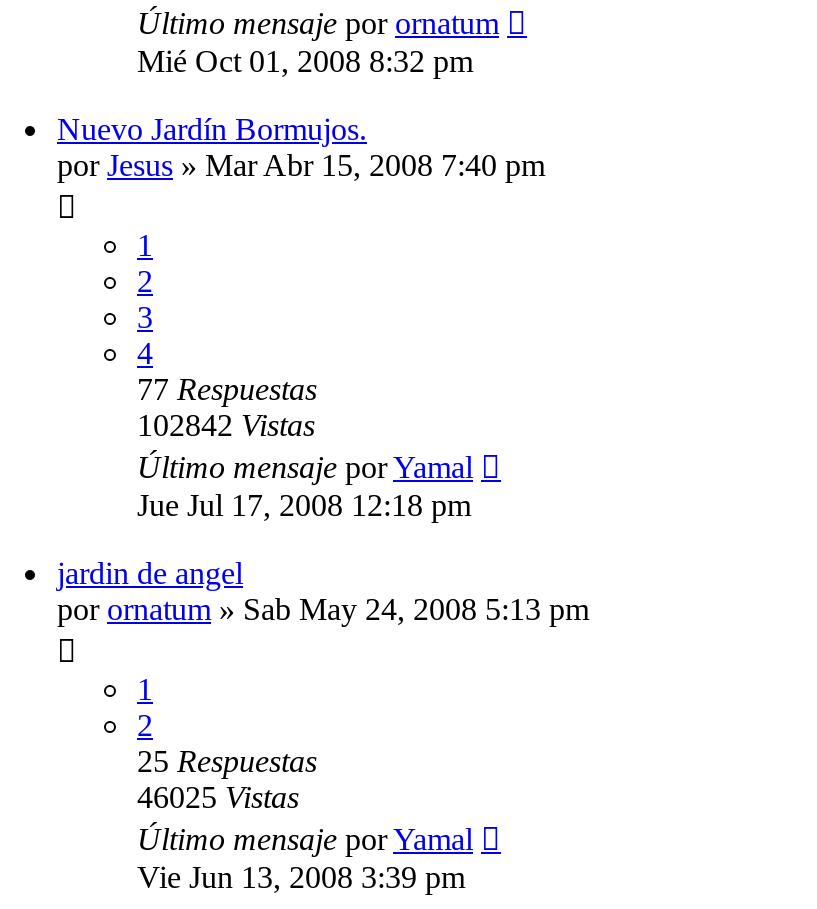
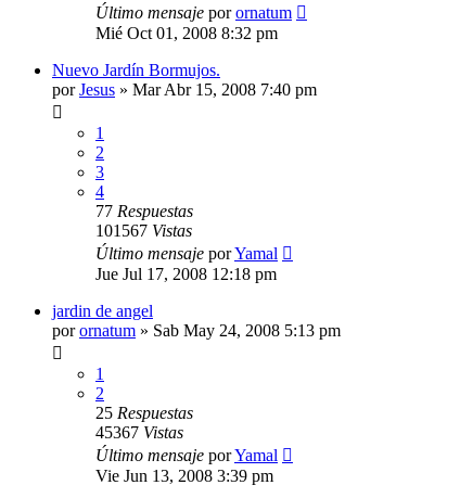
[137,409,315,443] 102842 Vistas -> [95,222,192,240] 101567 Vistas
[137,781,299,815] 46025Vistas -> [95,423,183,442] 45367Vistas

